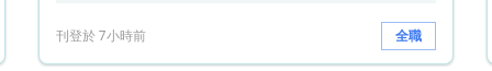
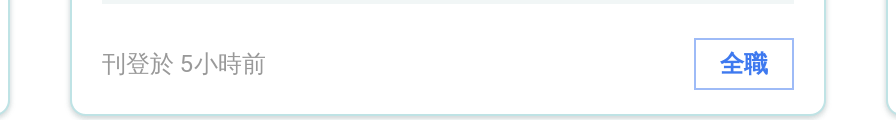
[56,28,146,43] 刊登於 7小時前 -> [102,49,266,77] 刊登於 5小時前

